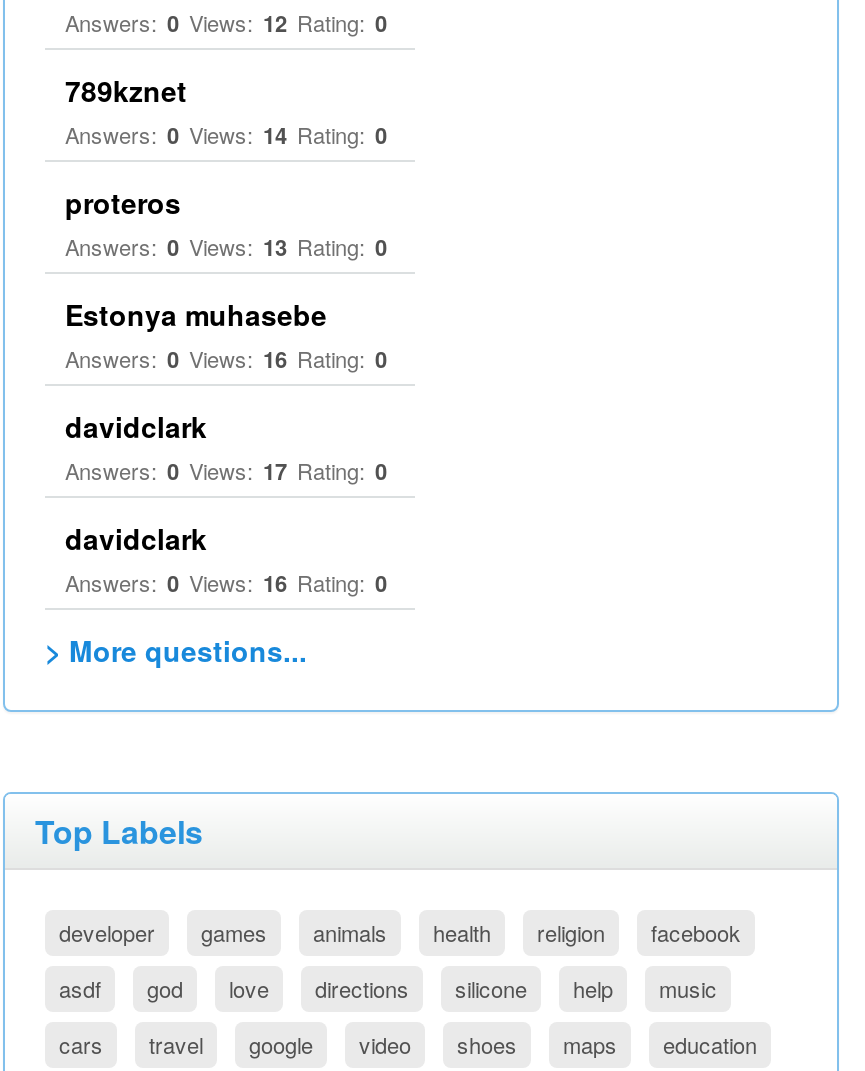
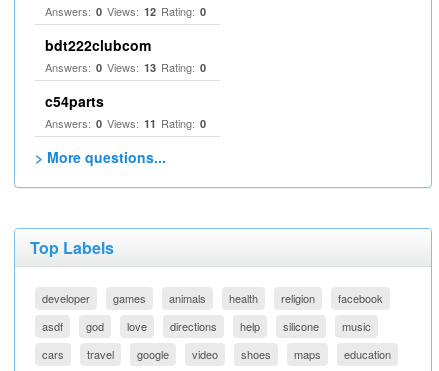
[65,70,387,222] 789kznet | Answers: 0 Views: 14 Rating: 0 | proteros -> [45,35,151,55] bdt222clubcom
[65,294,387,598] Estonya muhasebe | Answers: 0 Views: 16 Rating: 0 | davidclark | Answers: 0 Views: 17 Rating: 0 | davidclark | Answers: 0 Views: 16 Rating: 0 -> [45,91,206,131] c54parts | Answers: 0 Views: 11 Rating: 0
moved [455,972,527,1004] -> [283,318,319,334]: silicone

